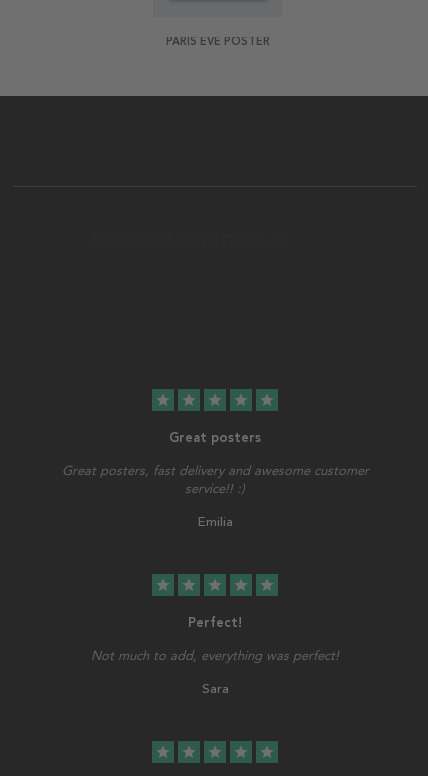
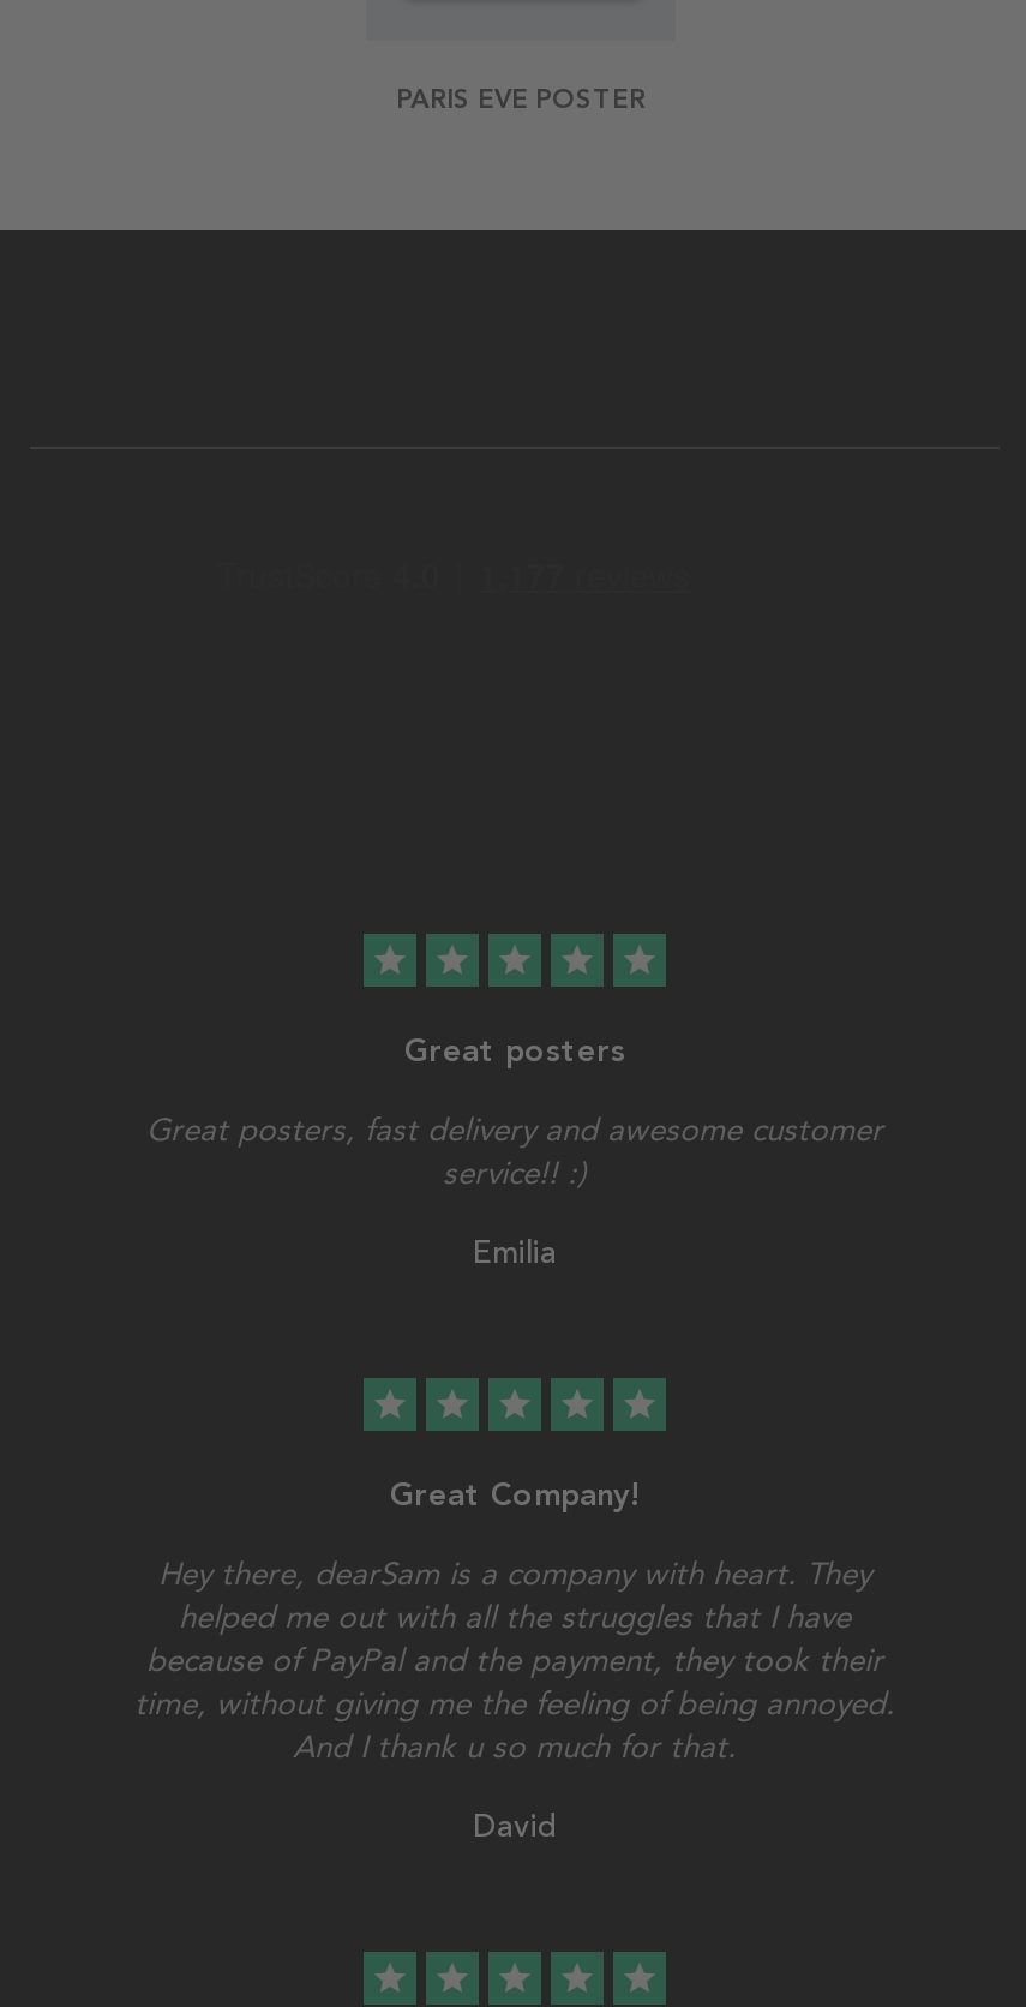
[188,615,242,630] Perfect! -> [390,1476,640,1512] Great Company!
[91,648,339,663] Not much to add, everything was perfect! -> [134,1555,895,1764] Hey there, dearSam is a company with heart. They | helped me out with all the struggles that I have | because of PayPal and the payment, they took their | time, without giving me the feeling of being annoyed. | And I thank u so much for that.
[201,681,228,697] Sara -> [473,1807,557,1846] David

